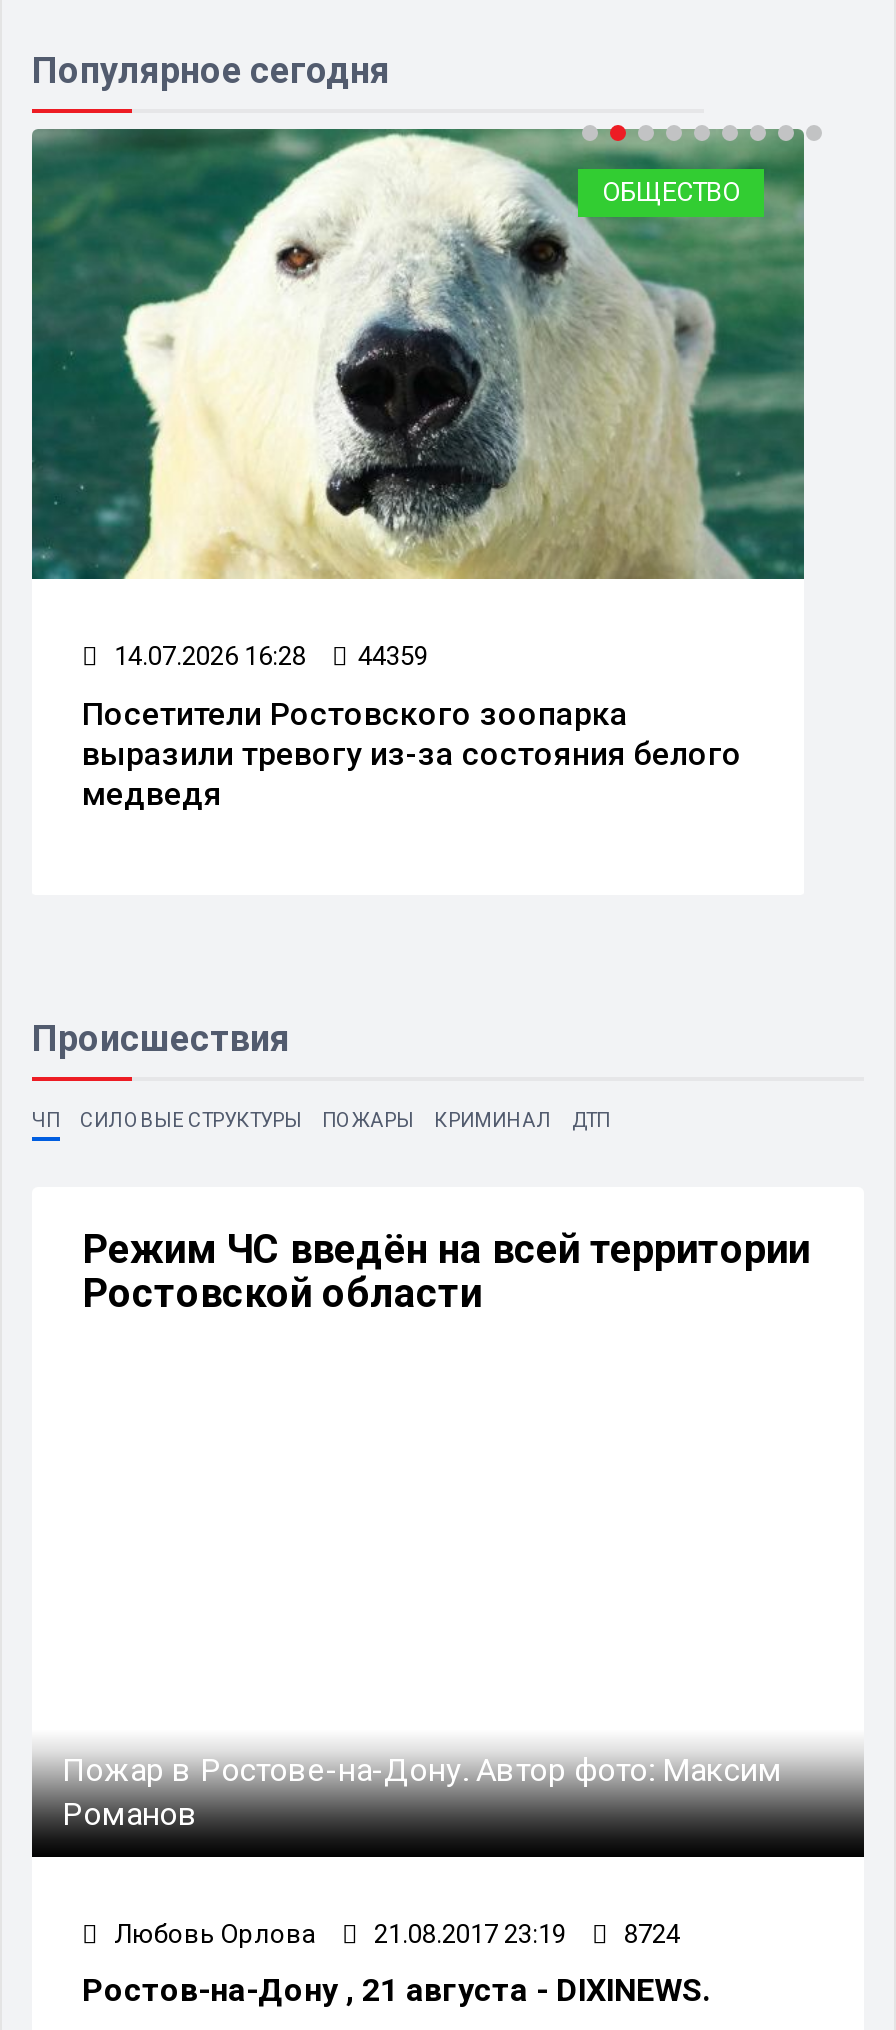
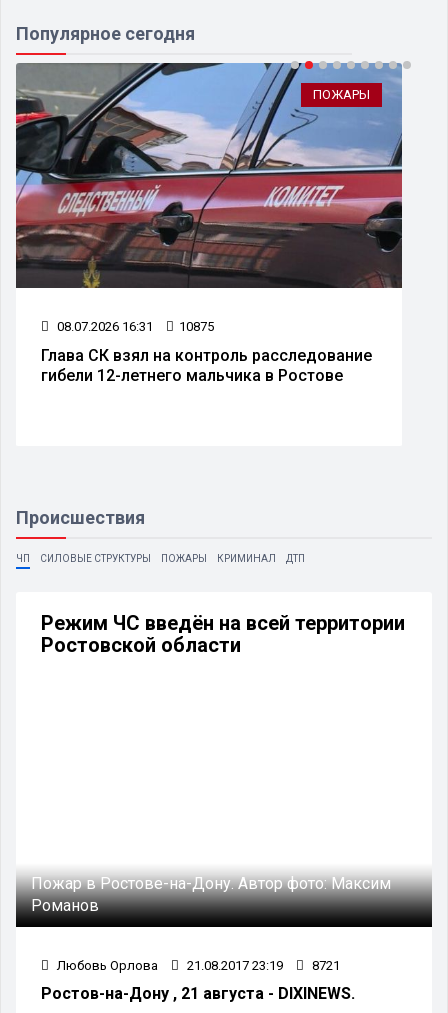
[30,127,806,581] [image] | ОБЩЕСТВО -> [15,63,403,289] [image] | ПОЖАРЫ
[108,640,428,670] 14.07.2026 16:28 | 44359 -> [54,319,214,334] 08.07.2026 16:31 | 10875
[82,694,742,812] Посетители Ростовского зоопарка | выразили тревогу из-за состояния белого | медведя -> [41,346,372,385] Глава СК взял на контроль расследование | гибели 12-летнего мальчика в Ростове
[108,1918,680,1948] Любовь Орлова 21.08.2017 23:19 8724 -> [54,958,340,973] Любовь Орлова 21.08.2017 23:19 8721

